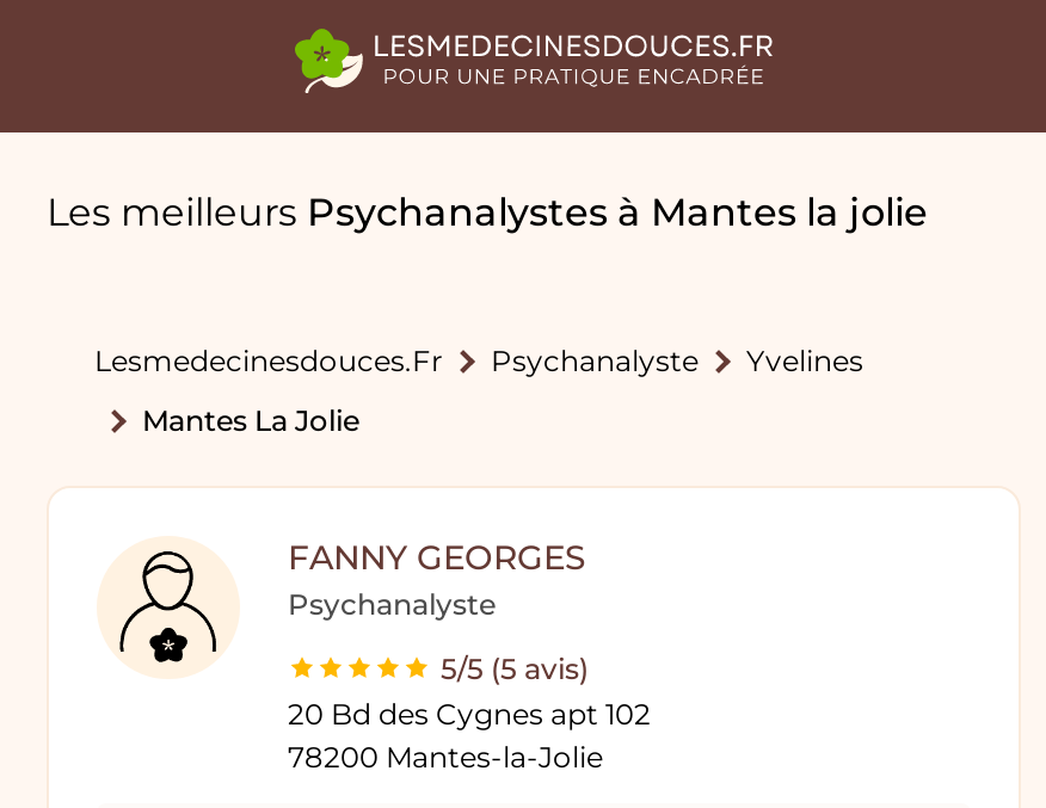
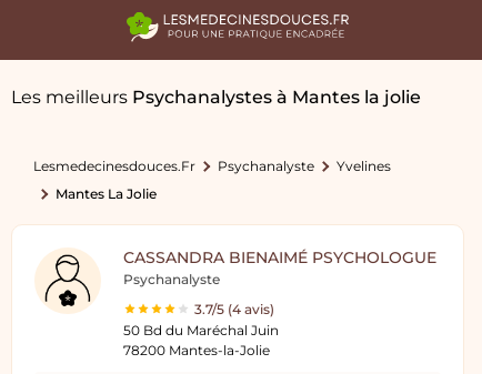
[288,536,586,579] FANNY GEORGES -> [123,247,436,267] CASSANDRA BIENAIMÉ PSYCHOLOGUE
[288,650,651,732] 5/5 (5 avis) | 20 Bd des Cygnes apt 102 -> [123,301,279,338] 3.7/5 (4 avis) | 50 Bd du Maréchal Juin

